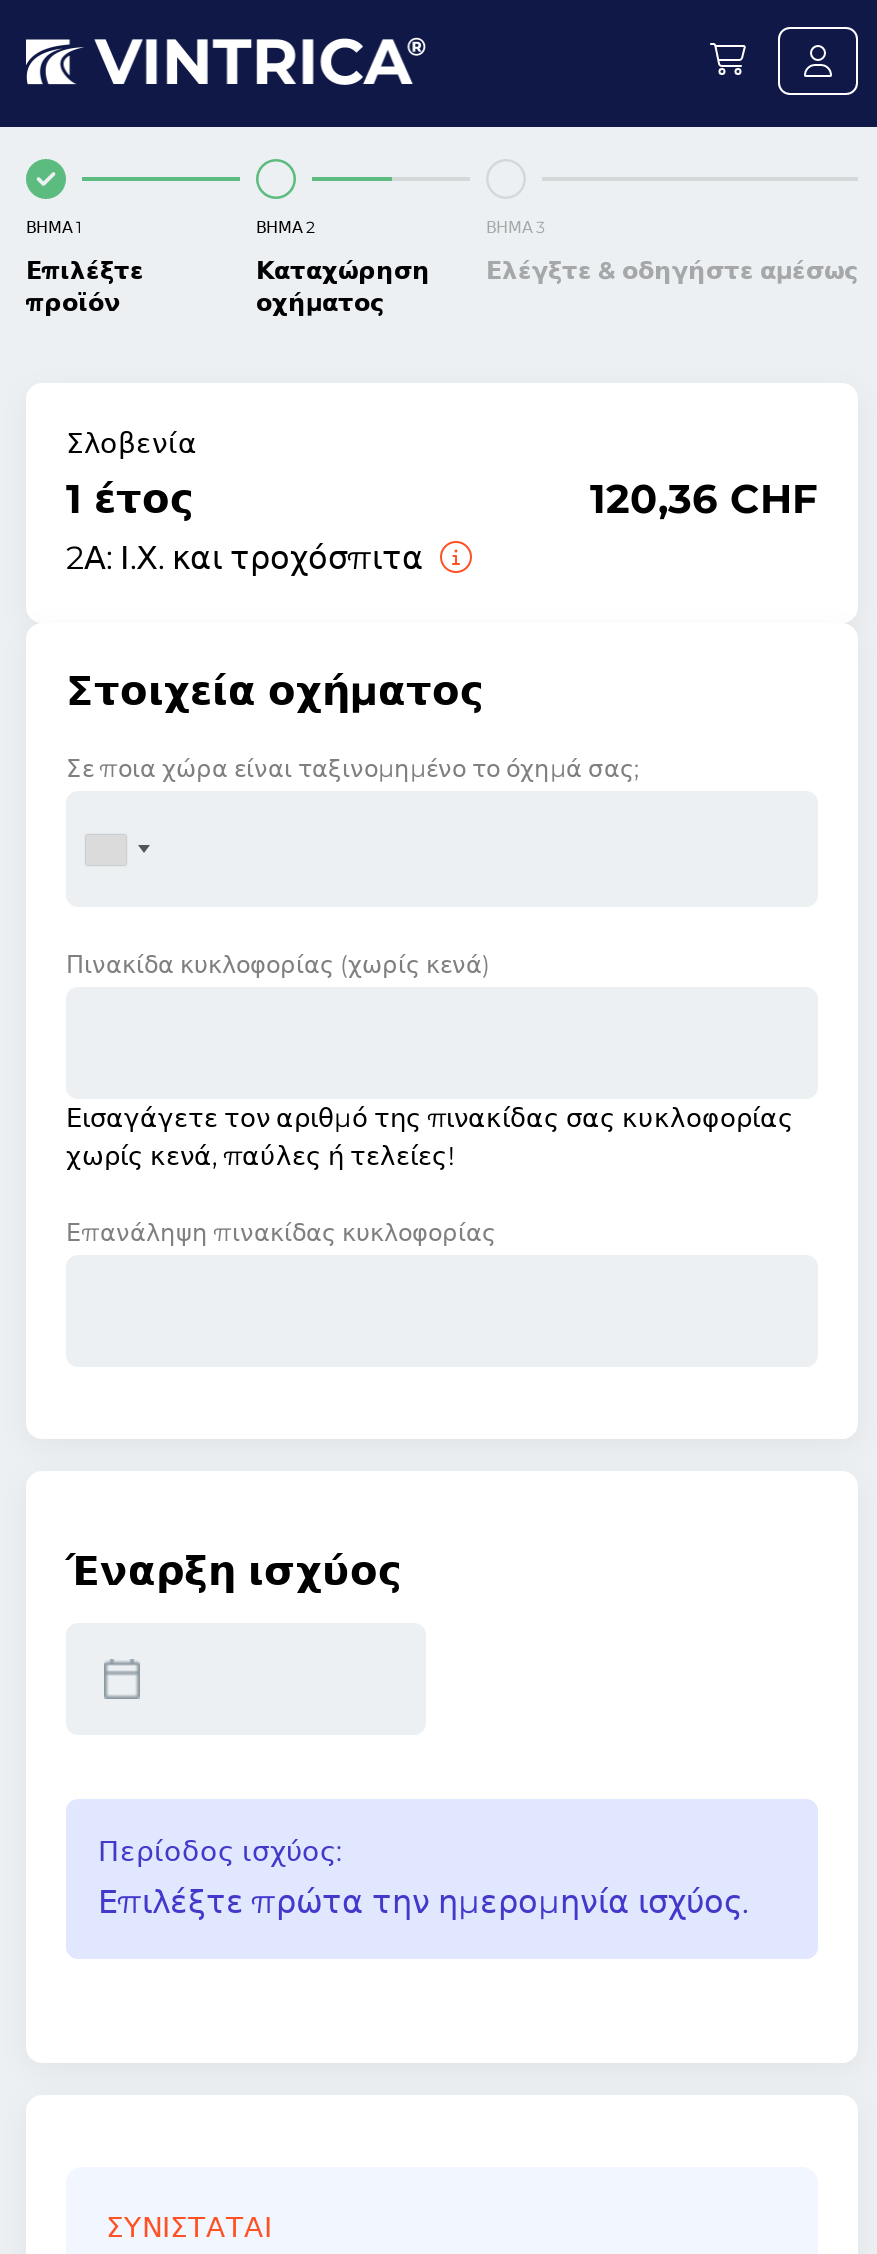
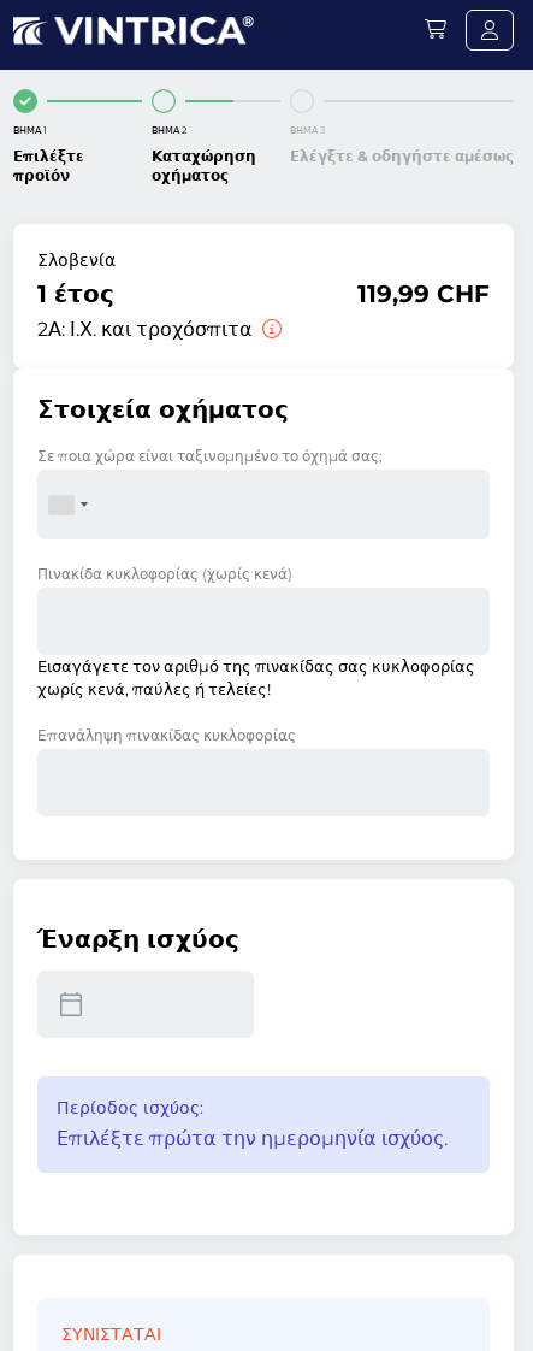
[590,475,818,523] 120,36 CHF -> [357,279,490,308] 119,99 CHF

